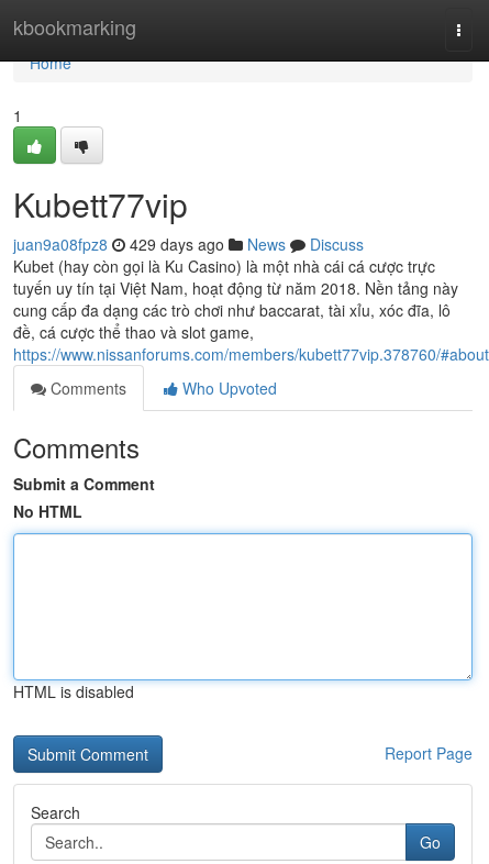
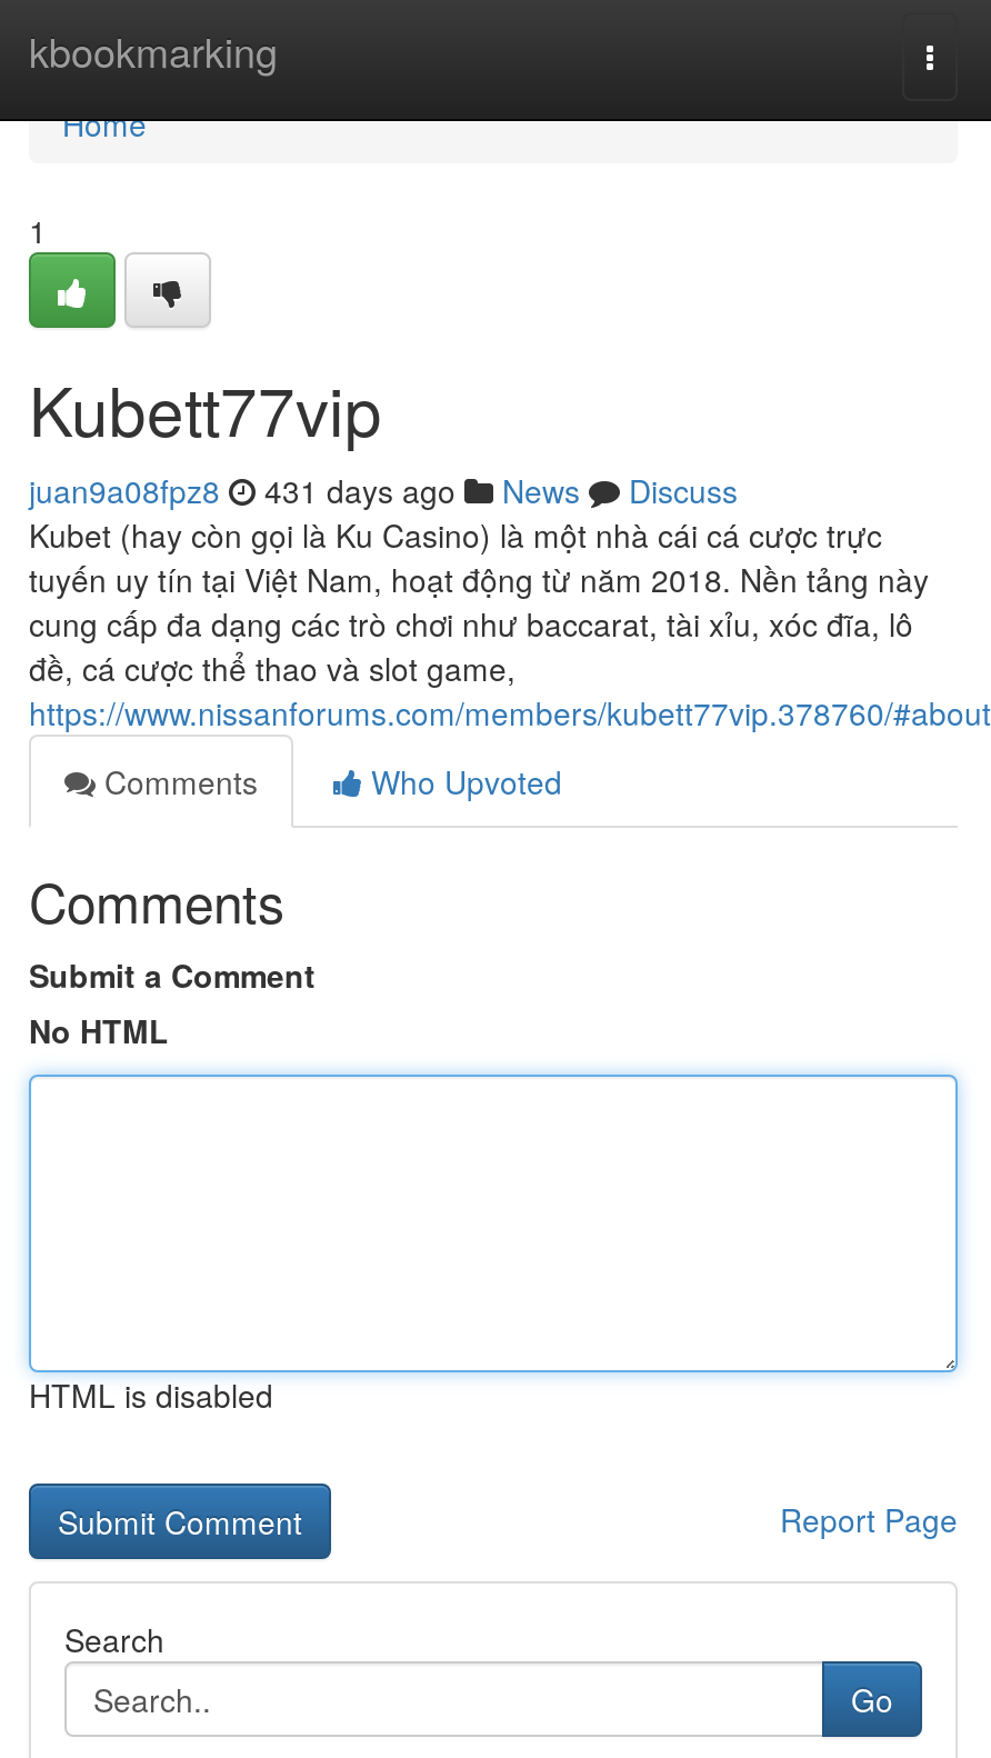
[13,233,364,255] juan9a08fpz8 429 days ago News Discuss -> [29,468,738,512] juan9a08fpz8 431 days ago News Discuss

